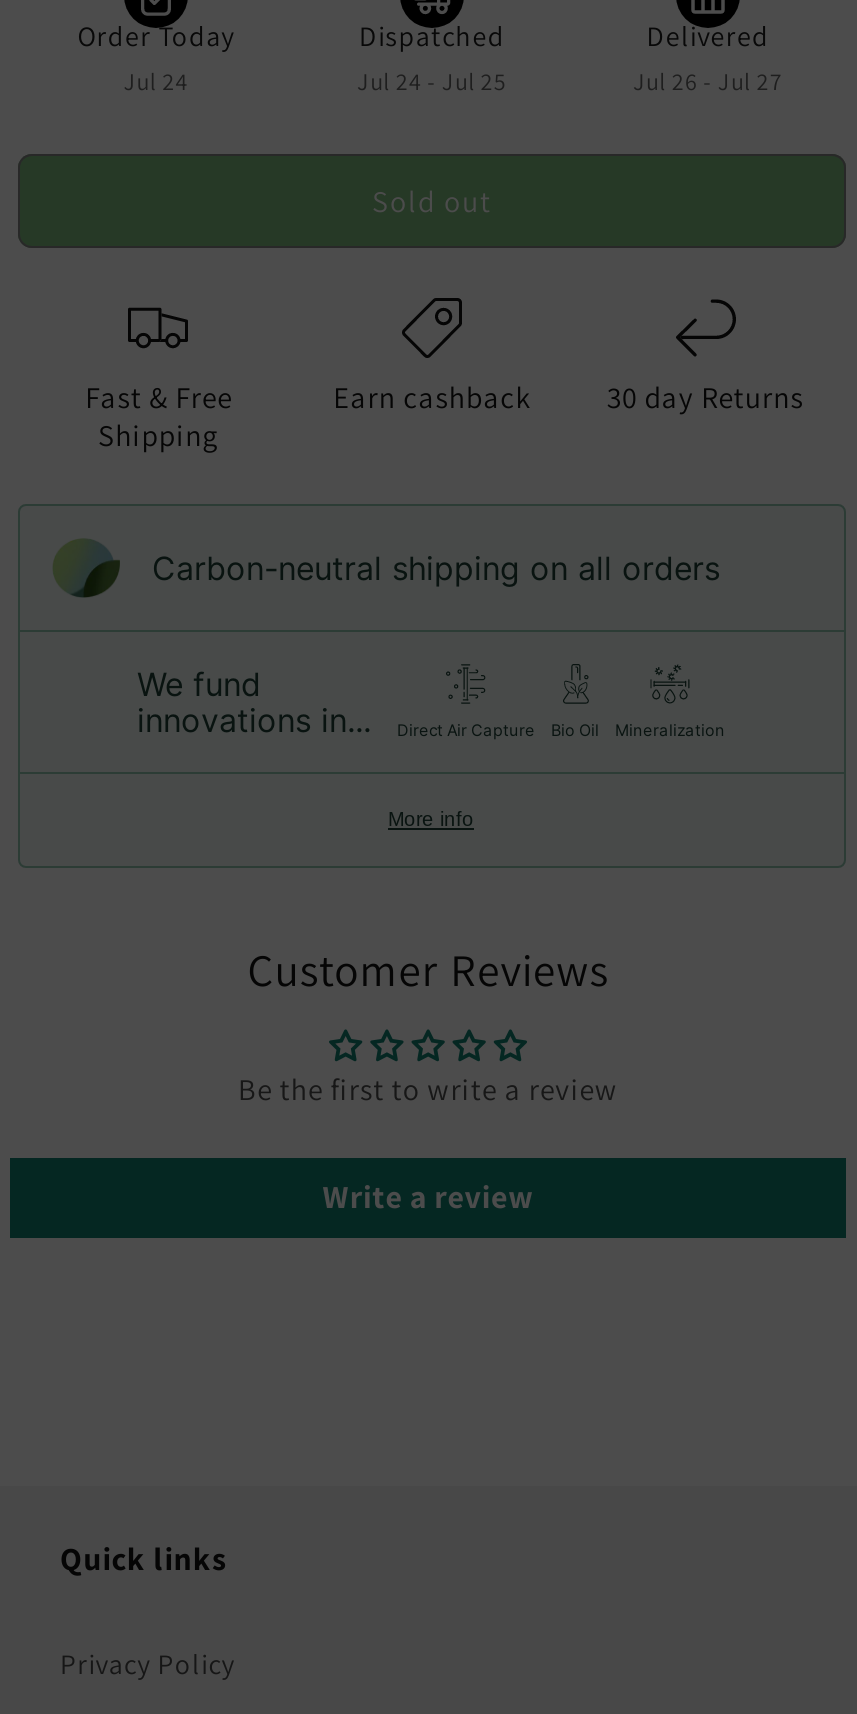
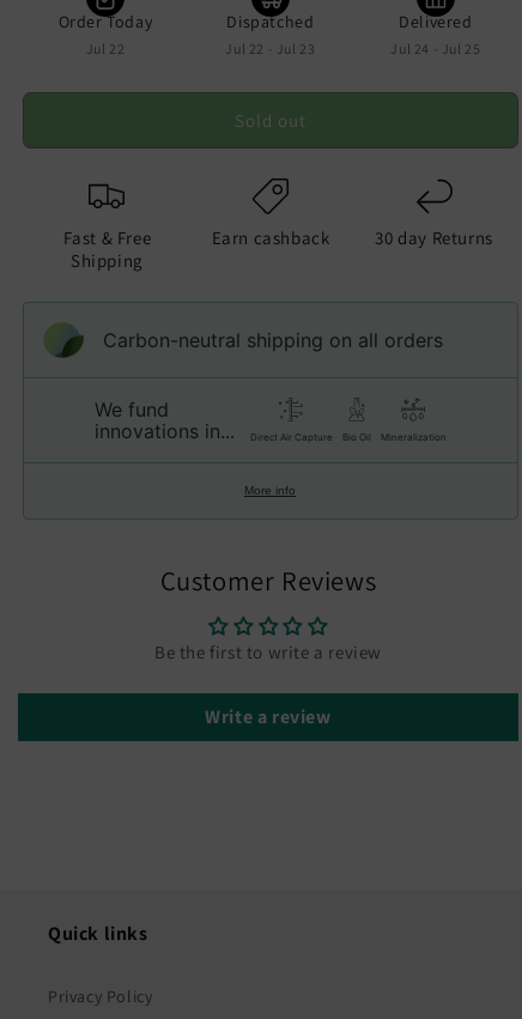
[123,66,189,96] Jul 24 -> [86,40,125,57] Jul 22
[357,66,507,96] Jul 24 - Jul 25 -> [226,40,315,57] Jul 22 - Jul 23
[633,66,783,96] Jul 26 - Jul 27 -> [391,40,481,57] Jul 24 - Jul 25

